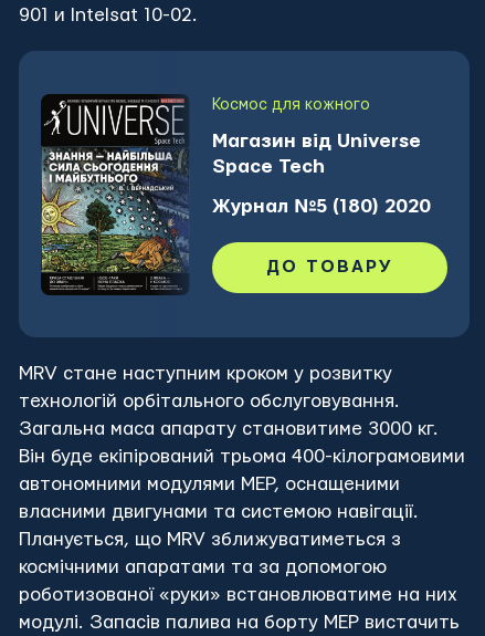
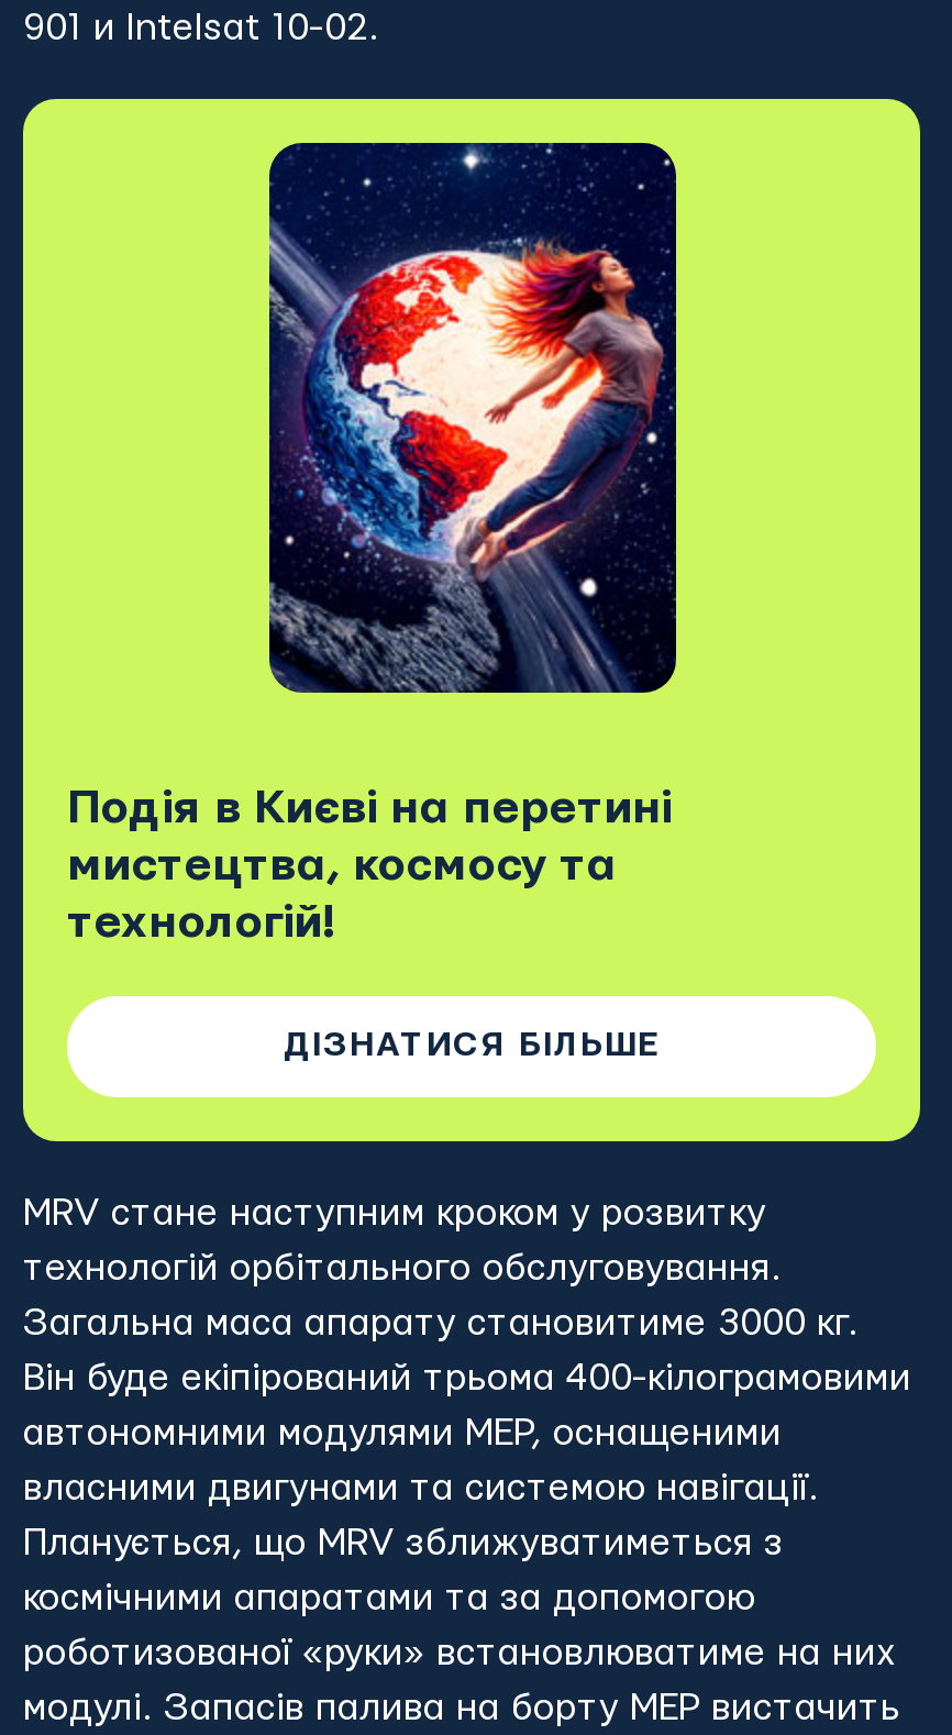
[19,51,470,337] [image] | Космос для кожного | Магазин від Universe | Space Tech | Журнал №5 (180) 2020 | ДО ТОВАРУ -> [21,97,922,1143] [image] | Подія в Києві на перетині | мистецтва, космосу та | технологій! | ДІЗНАТИСЯ БІЛЬШЕ

